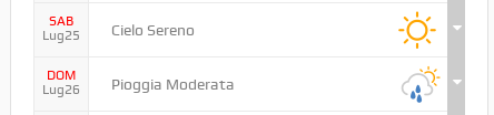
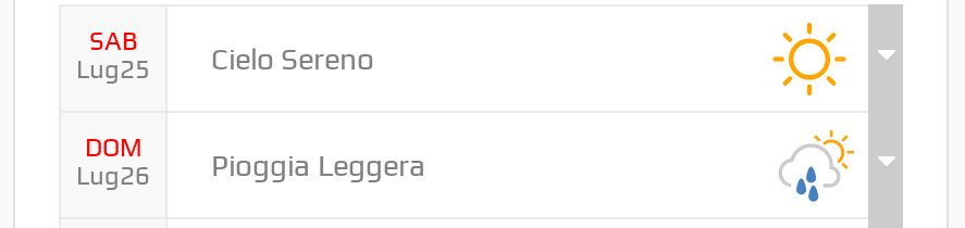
[111,76,235,93] Pioggia Moderata -> [211,148,426,183] Pioggia Leggera

